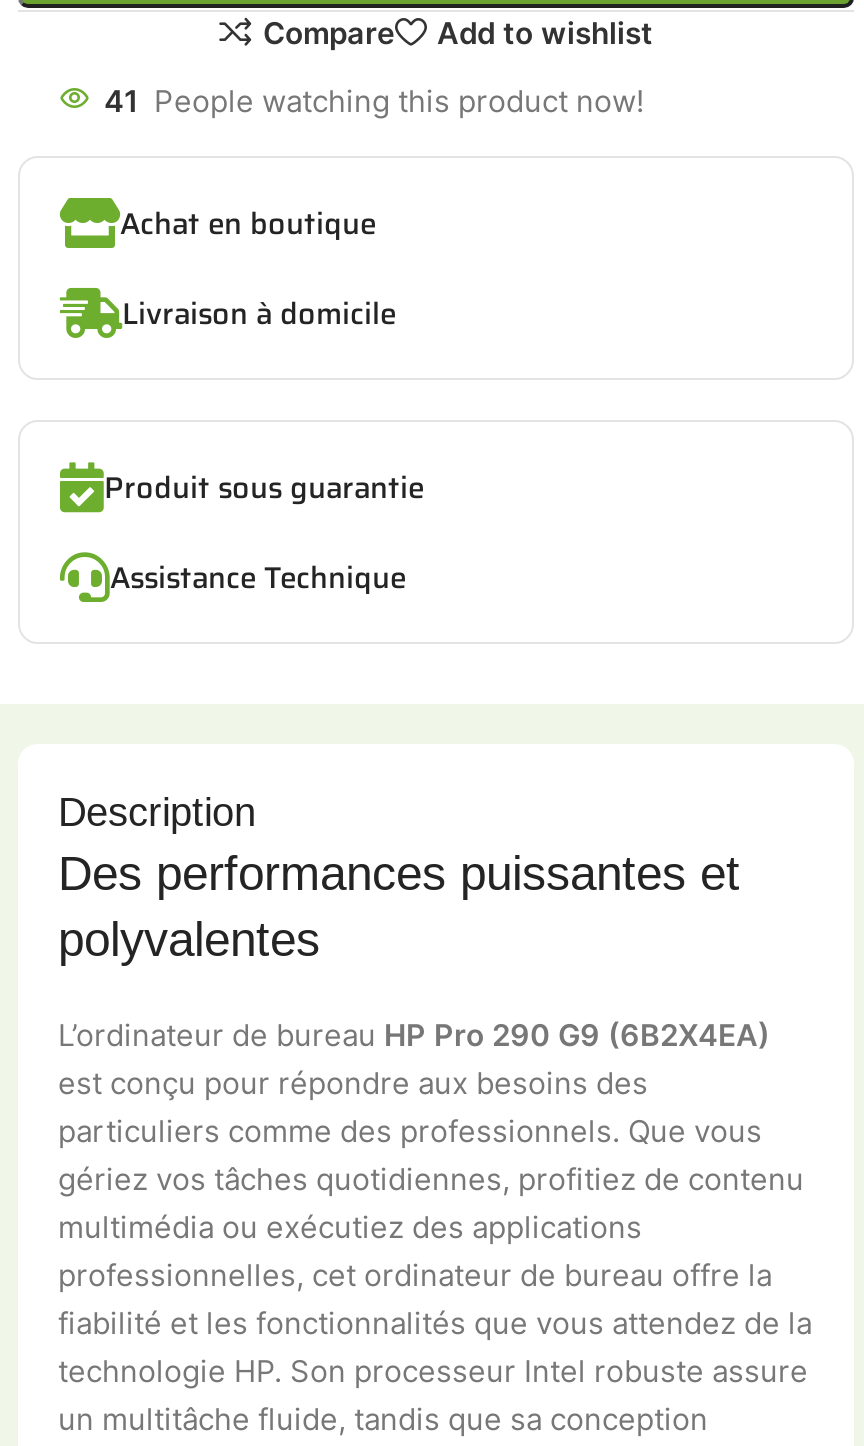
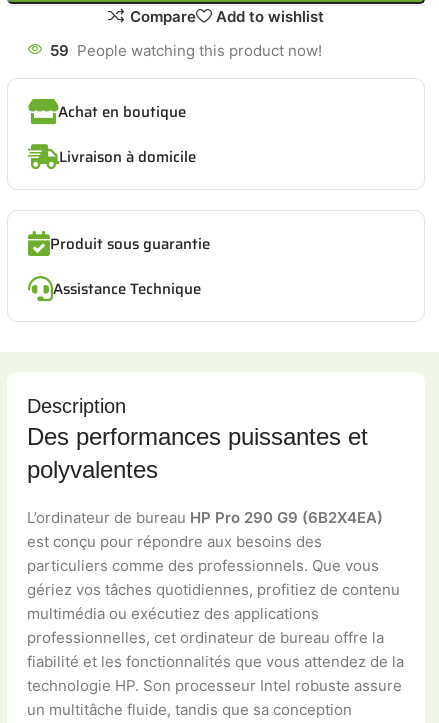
[104,82,644,120] 41 People watching this product now! -> [50,41,322,60] 59 People watching this product now!

